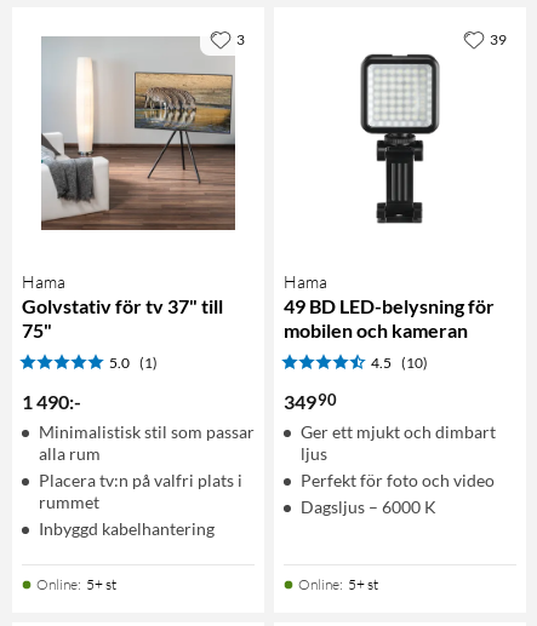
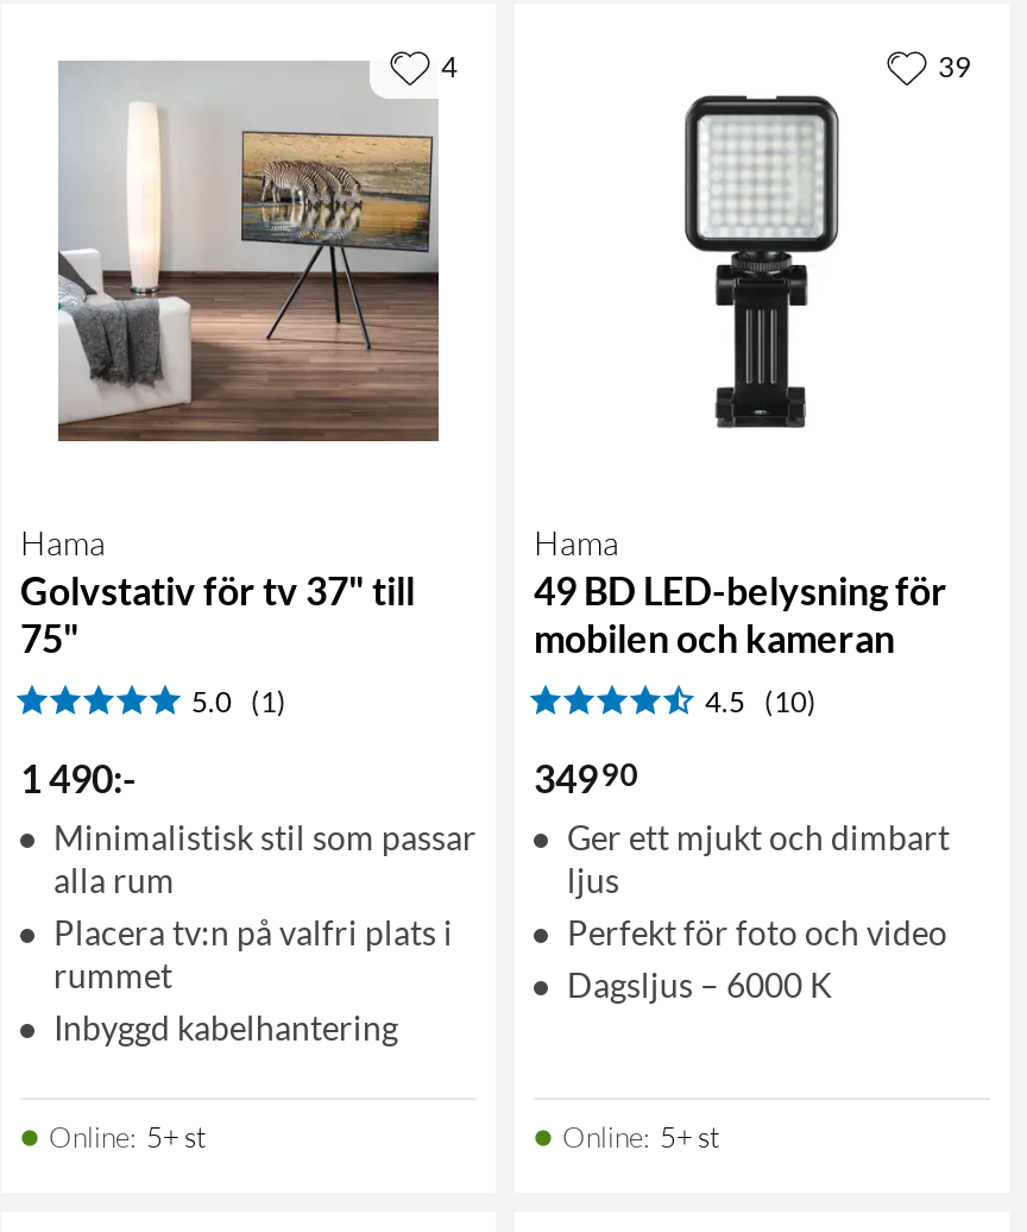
[236,30,245,48] 3 -> [441,49,458,84] 4

